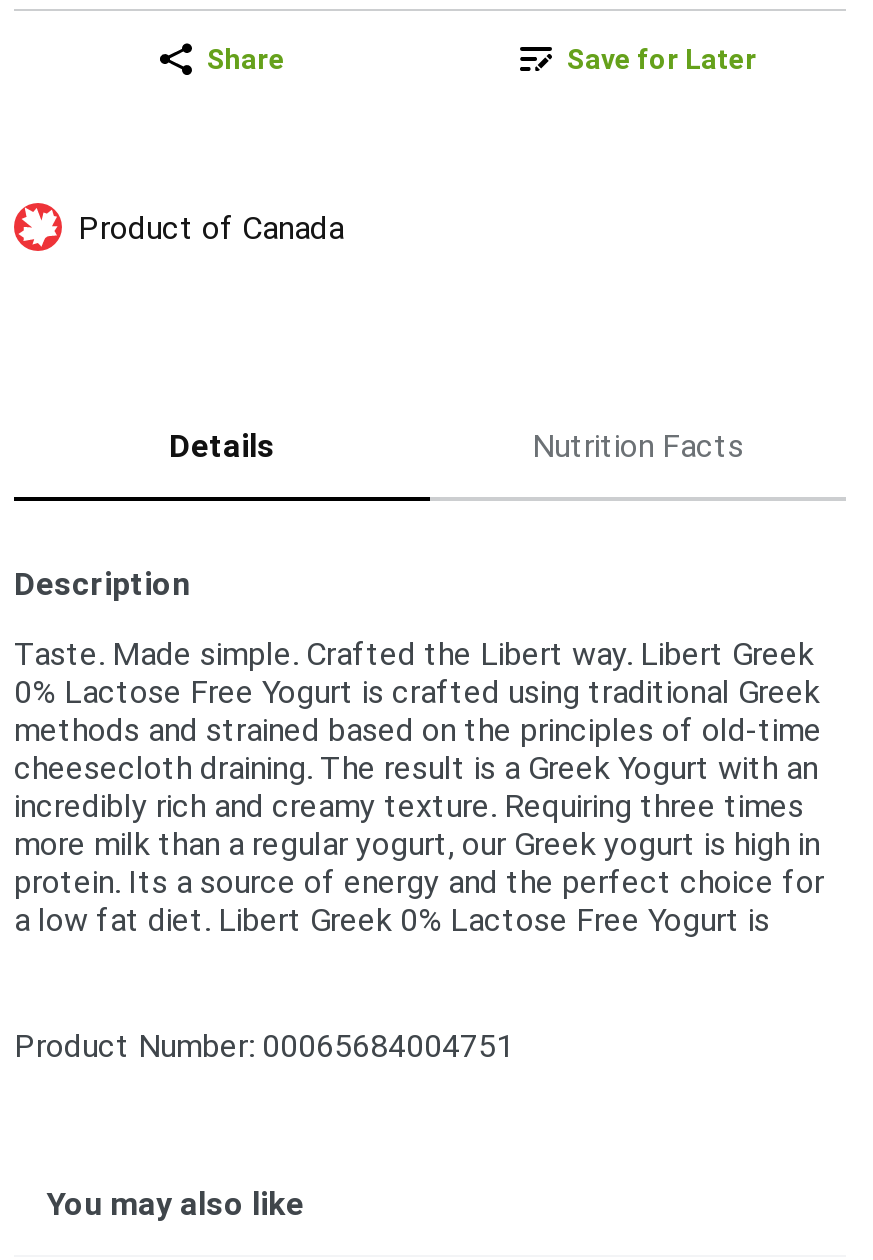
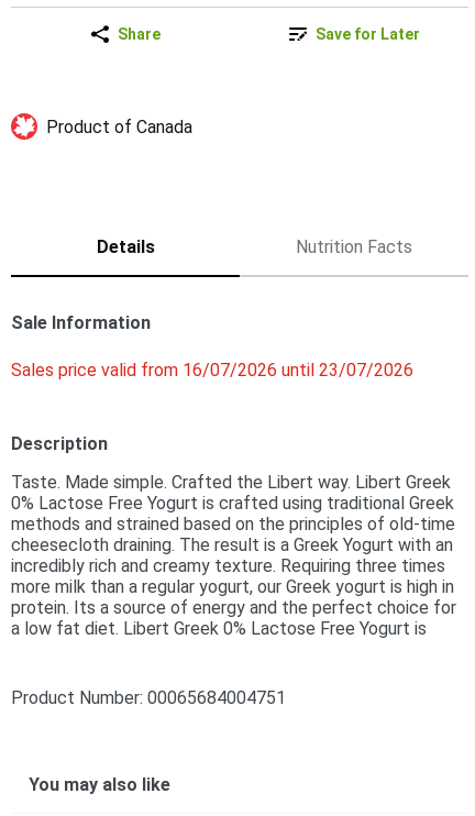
none -> [11,313,413,381] Sale Information | Sales price valid from 16/07/2026 until 23/07/2026

